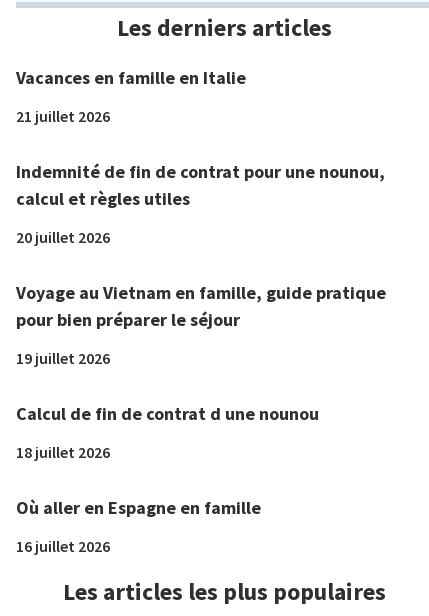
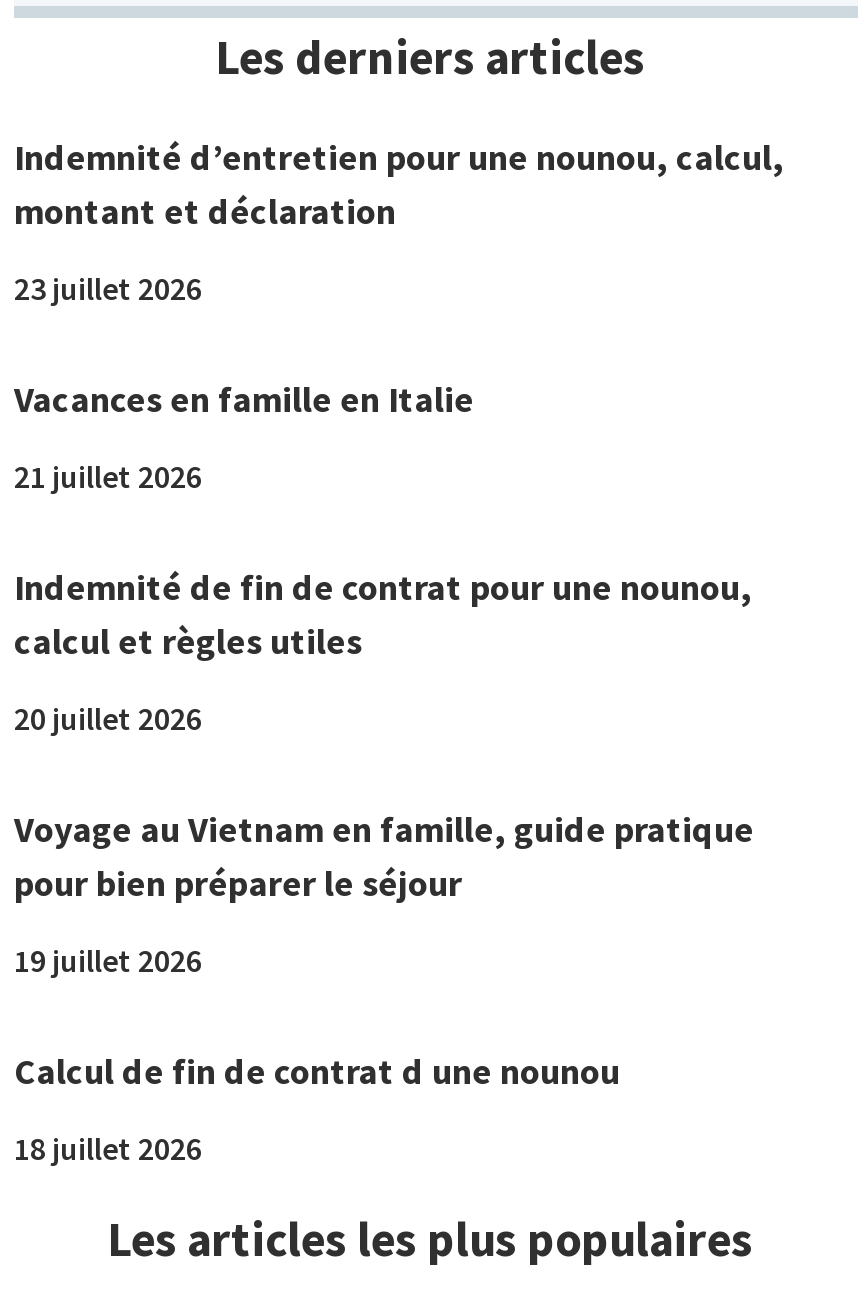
none -> [14,134,784,308] Indemnité d’entretien pour une nounou, calcul, | montant et déclaration | 23 juillet 2026
moved [16,66,386,462] -> [14,376,754,1168]: Vacances en famille en Italie | 21 juillet 2026 | Indemnité de fin de contrat pour une nounou, | ... | Calcul de fin de contrat d une nounou | 18 juillet 2026
[16,496,261,556] Où aller en Espagne en famille | 16 juillet 2026 -> none

